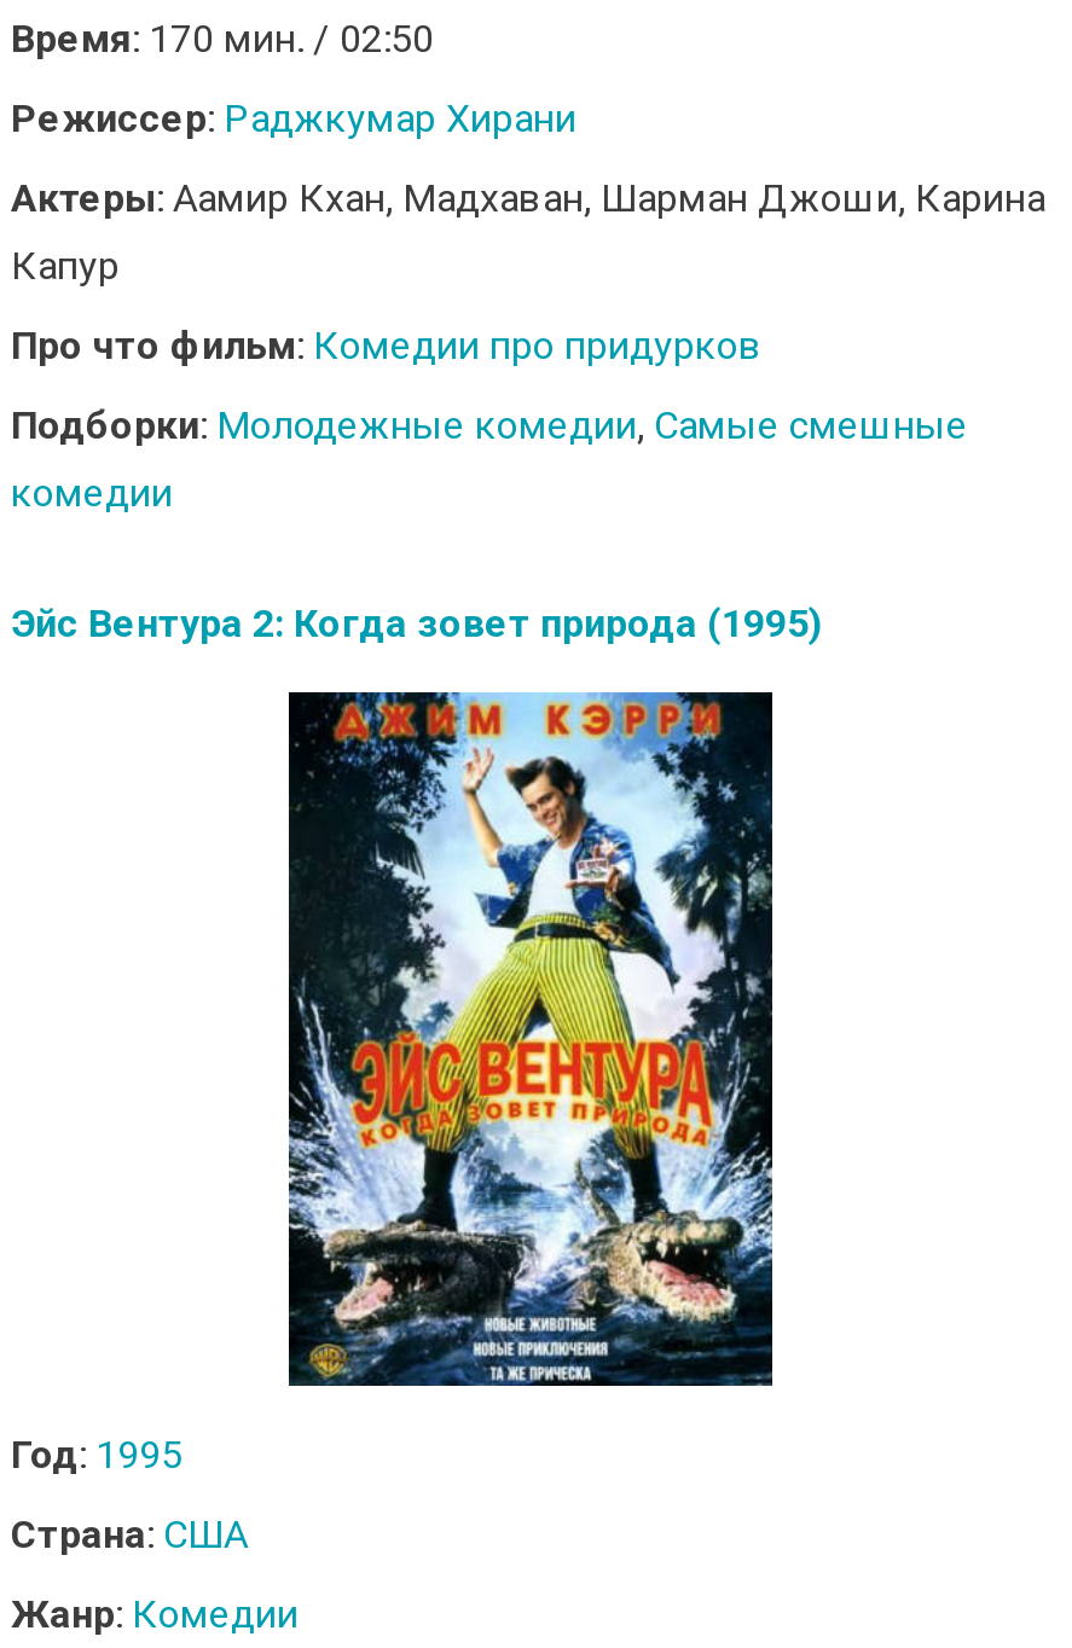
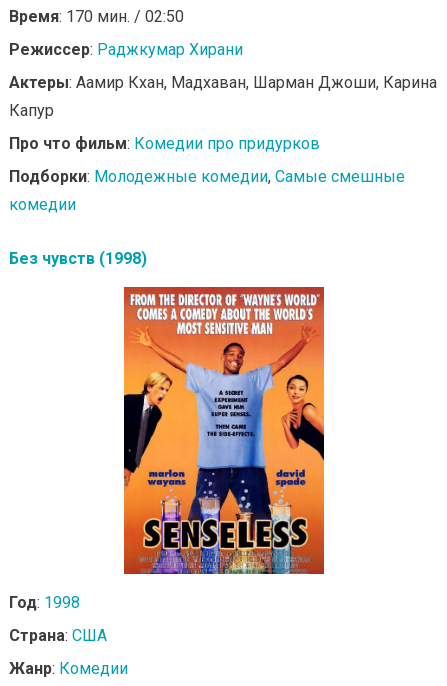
[11,600,823,646] Эйс Вентура 2: Когда зовет природа (1995) -> [9,249,147,268] Без чувств (1998)
[286,689,775,1389] [image] -> [123,286,325,575] [image]
[11,1431,182,1477] Год: 1995 -> [9,593,80,612] Год: 1998

